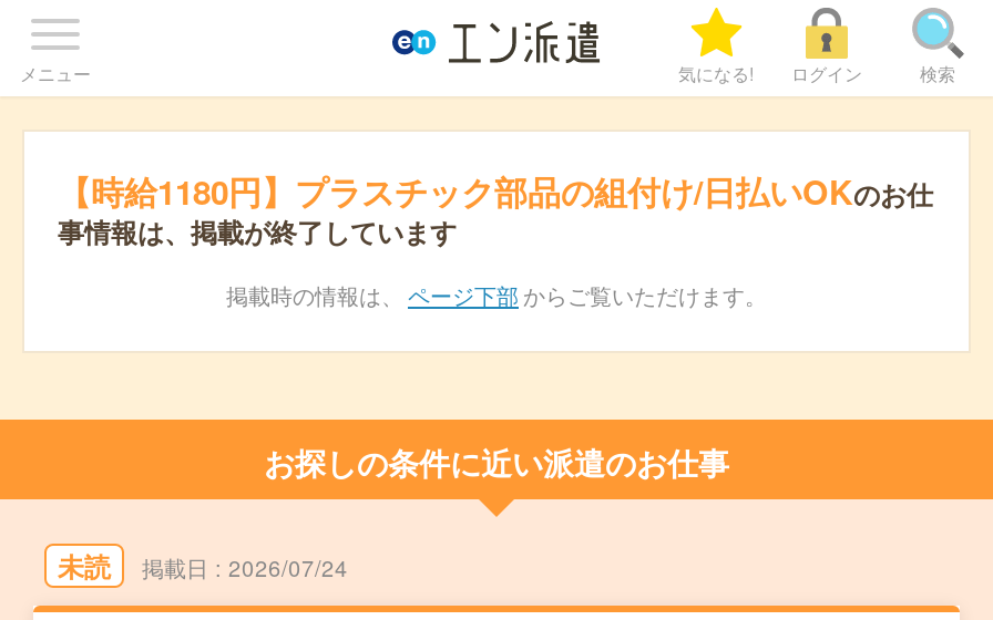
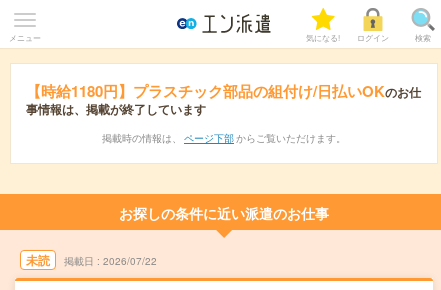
[228,552,348,583] 2026/07/24 -> [103,254,157,268] 2026/07/22

